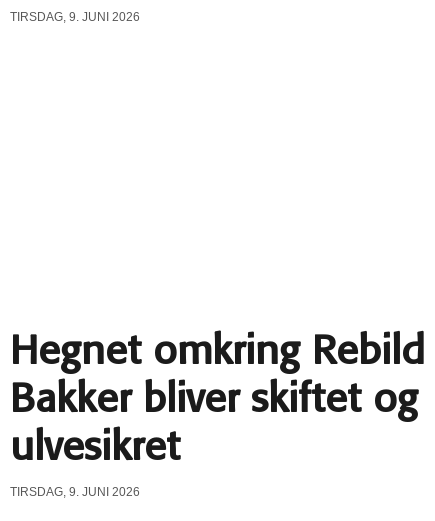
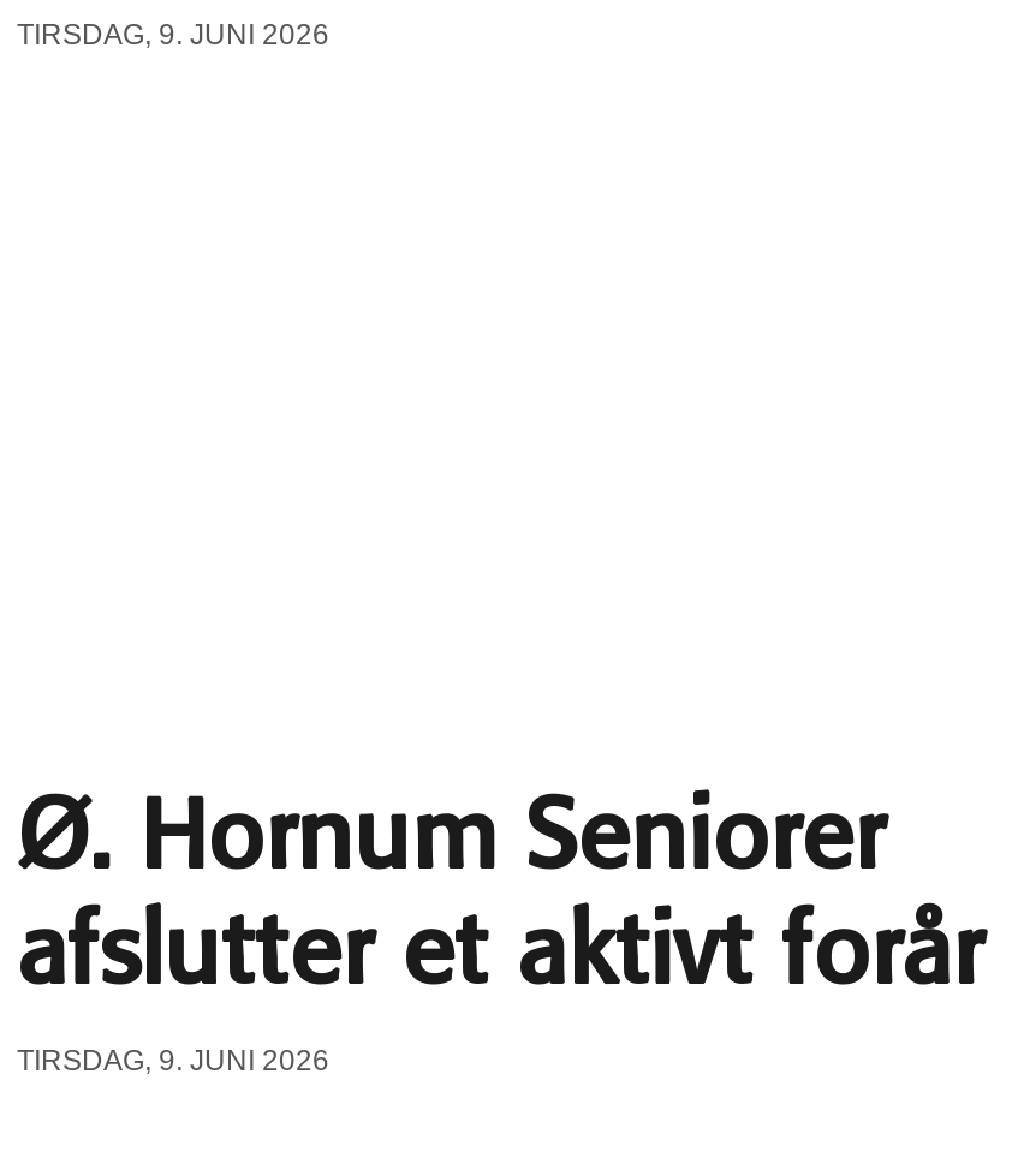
[10,332,425,470] Hegnet omkring Rebild | Bakker bliver skiftet og | ulvesikret -> [17,792,983,1008] Ø. Hornum Seniorer | afslutter et aktivt forår

